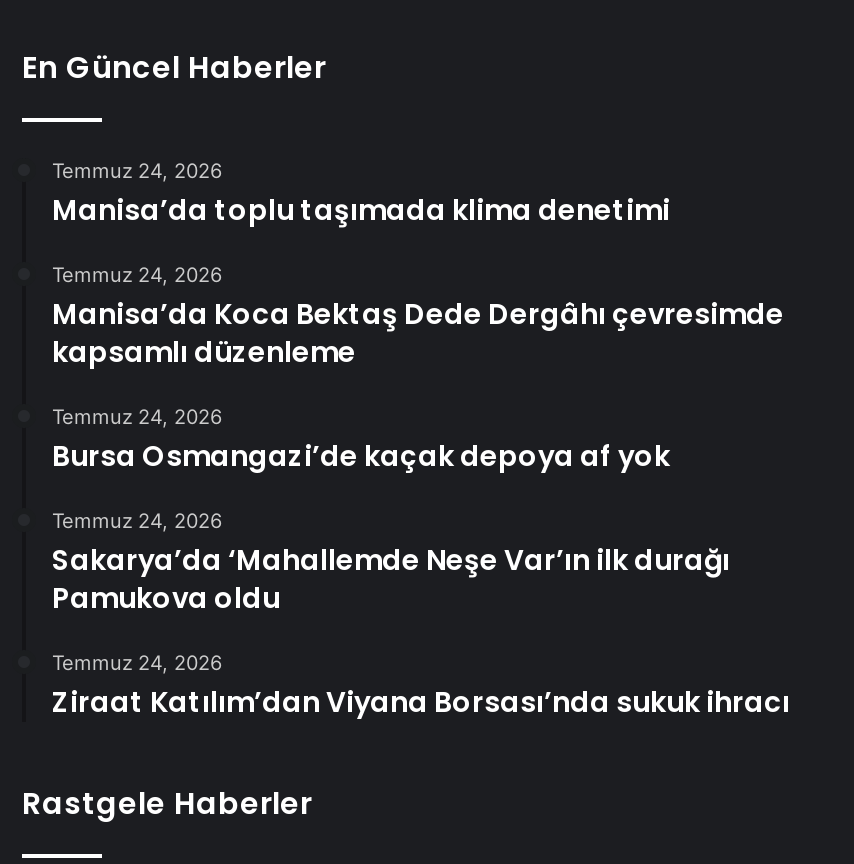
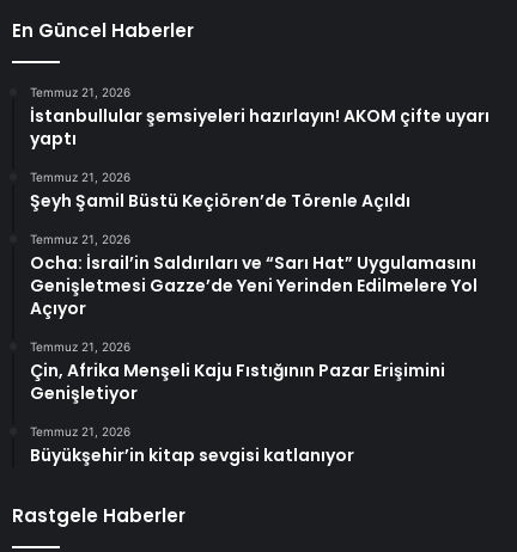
[52,158,670,230] Temmuz 24, 2026 | Manisa’da toplu taşımada klima denetimi -> [30,85,489,151] Temmuz 21, 2026 | İstanbullular şemsiyeleri hazırlayın! AKOM çifte uyarı | yaptı
[52,262,784,372] Temmuz 24, 2026 | Manisa’da Koca Bektaş Dede Dergâhı çevresimde | kapsamlı düzenleme -> [30,170,410,213] Temmuz 21, 2026 | Şeyh Şamil Büstü Keçiören’de Törenle Açıldı
[52,404,670,476] Temmuz 24, 2026 | Bursa Osmangazi’de kaçak depoya af yok -> [30,232,478,320] Temmuz 21, 2026 | Ocha: İsrail’in Saldırıları ve “Sarı Hat” Uygulamasını | Genişletmesi Gazze’de Yeni Yerinden Edilmelere Yol | Açıyor
[52,508,730,618] Temmuz 24, 2026 | Sakarya’da ‘Mahallemde Neşe Var’ın ilk durağı | Pamukova oldu -> [30,339,445,405] Temmuz 21, 2026 | Çin, Afrika Menşeli Kaju Fıstığının Pazar Erişimini | Genişletiyor
[52,650,790,722] Temmuz 24, 2026 | Ziraat Katılım’dan Viyana Borsası’nda sukuk ihracı -> [30,424,354,467] Temmuz 21, 2026 | Büyükşehir’in kitap sevgisi katlanıyor

